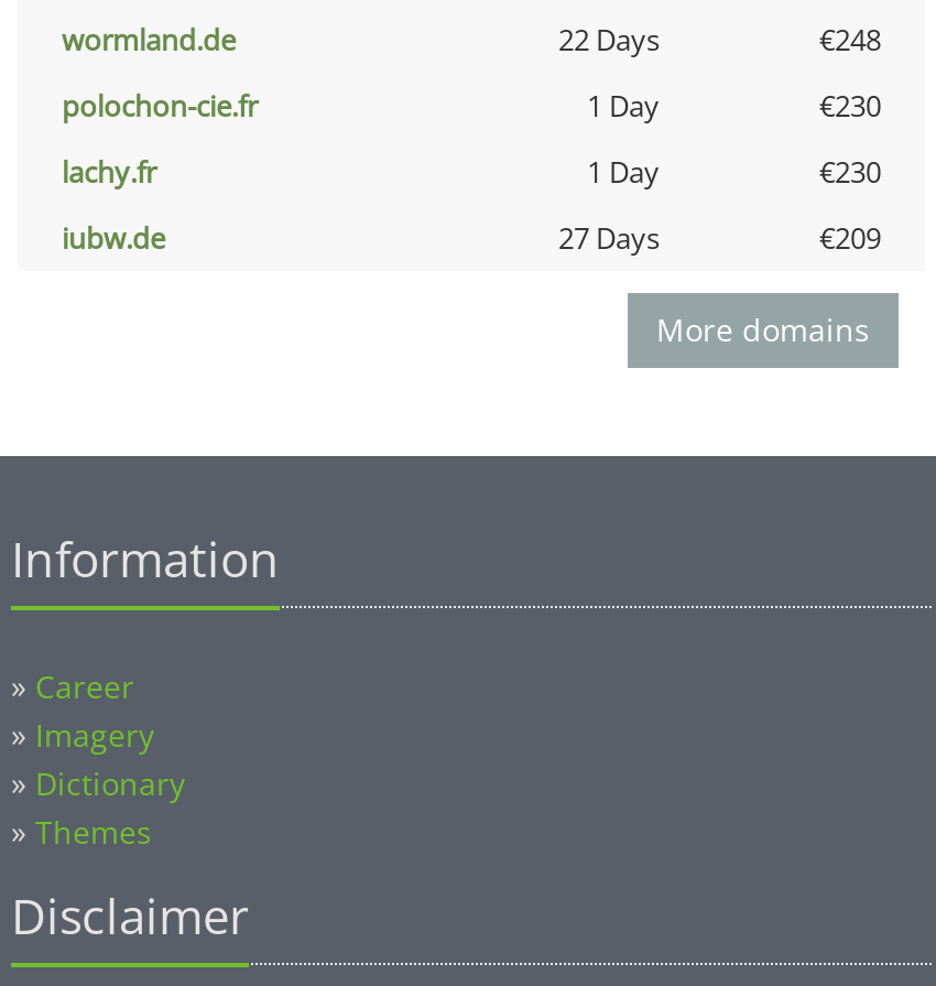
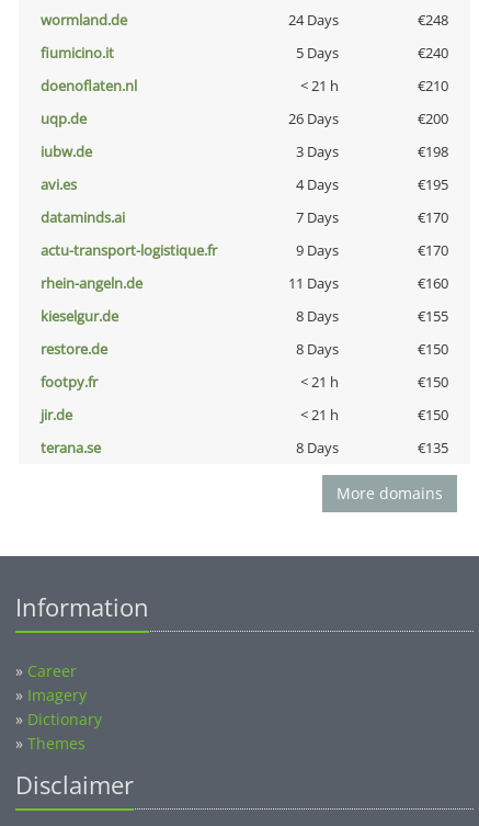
[558,20,660,59] 22 Days -> [288,10,338,30] 24 Days
[62,86,881,192] polochon-cie.fr | 1 Day | €230 | lachy.fr | 1 Day | €230 -> [41,43,448,128] fiumicino.it | 5 Days | €240 | doenoflaten.nl | < 21 h | €210 | uqp.de | 26 Days | €200
[558,218,881,258] 27 Days | €209 -> [41,142,448,457] 3 Days | €198 | avi.es | 4 Days | €195 | dataminds.ai | 7 Days | €170 | actu-transport-logistique.fr | 9 Days | €170 | rhein-angeln.de | 11 Days | €160 | kieselgur.de | 8 Days | €155 | restore.de | 8 Days | €150 | footpy.fr | < 21 h | €150 | jir.de | < 21 h | €150 | terana.se | 8 Days | €135

